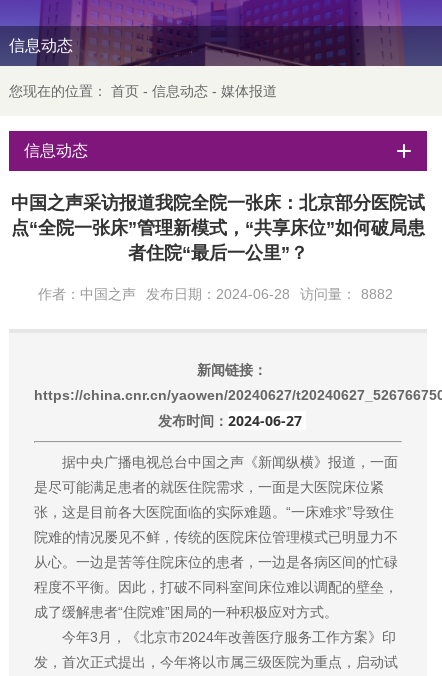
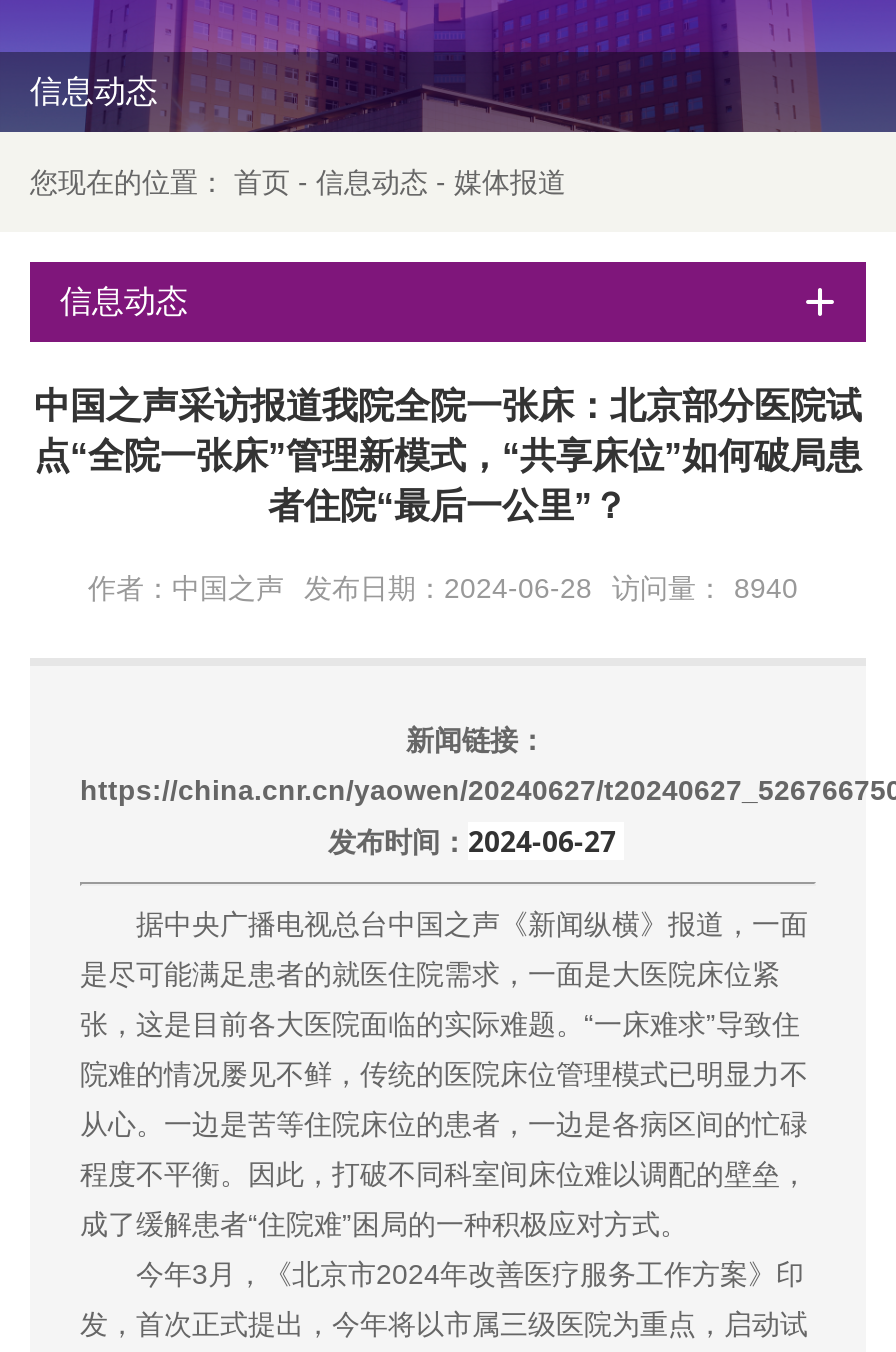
[38,286,393,302] 作者：中国之声 发布日期：2024-06-28 访问量： 8882 -> [88,573,798,605] 作者：中国之声 发布日期：2024-06-28 访问量： 8940

